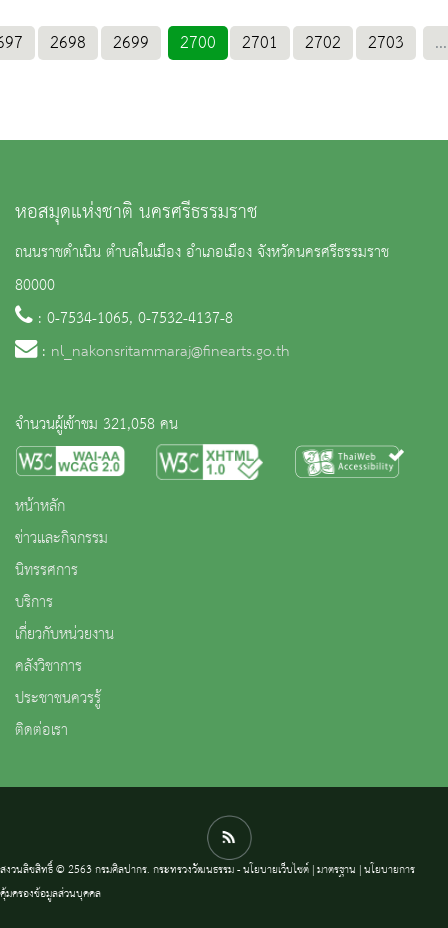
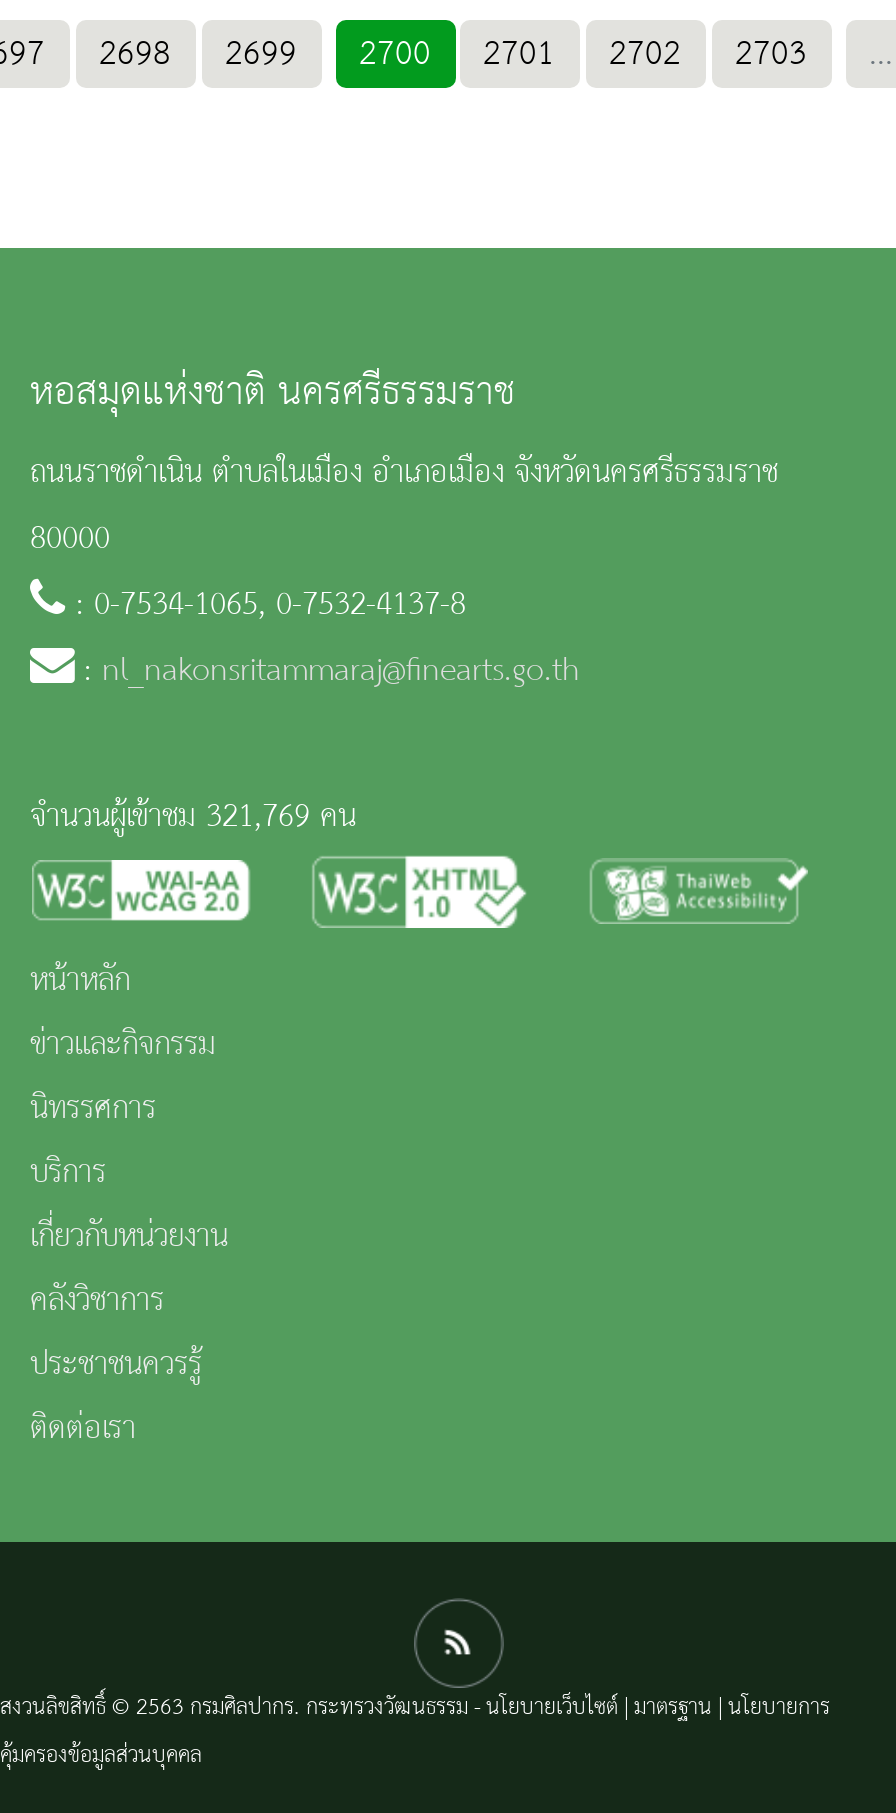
[15,410,178,440] จำนวนผู้เข้าชม 321,058 คน -> [30,788,356,848] จำนวนผู้เข้าชม 321,769 คน

